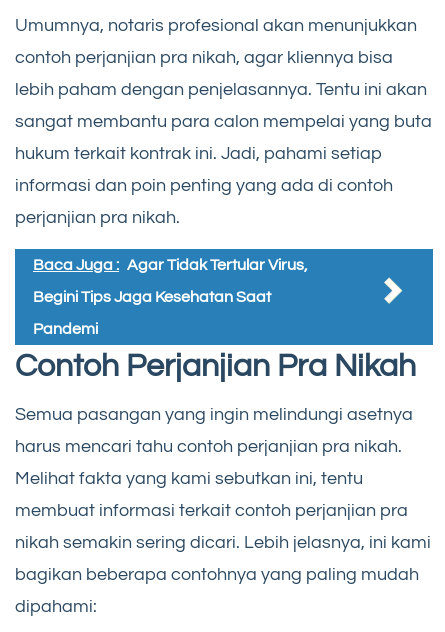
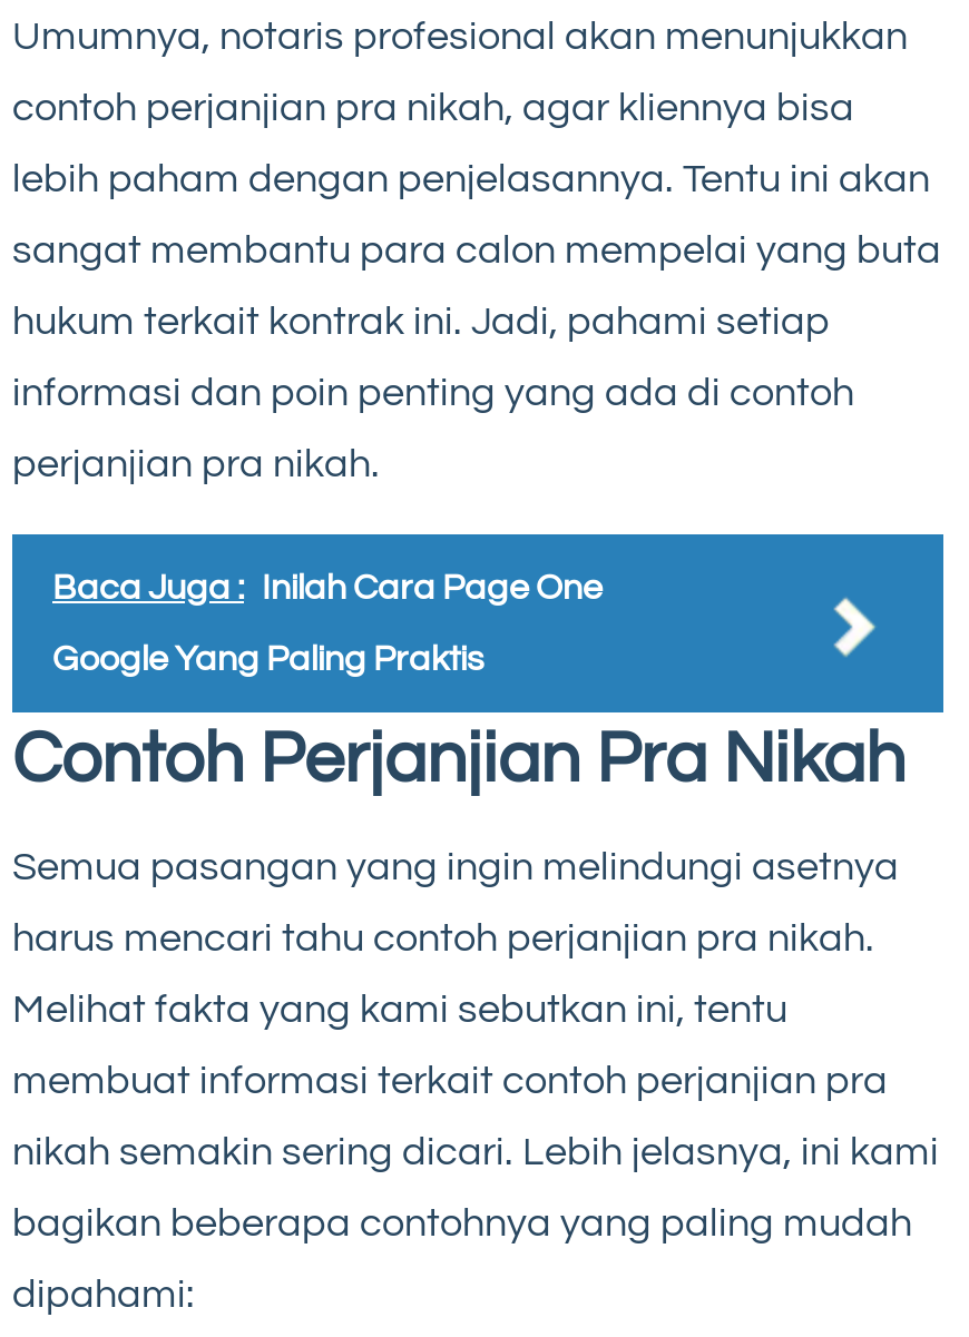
[33,257,308,337] Baca Juga : Agar Tidak Tertular Virus, | Begini Tips Jaga Kesehatan Saat | Pandemi -> [52,569,603,676] Baca Juga : Inilah Cara Page One | Google Yang Paling Praktis

